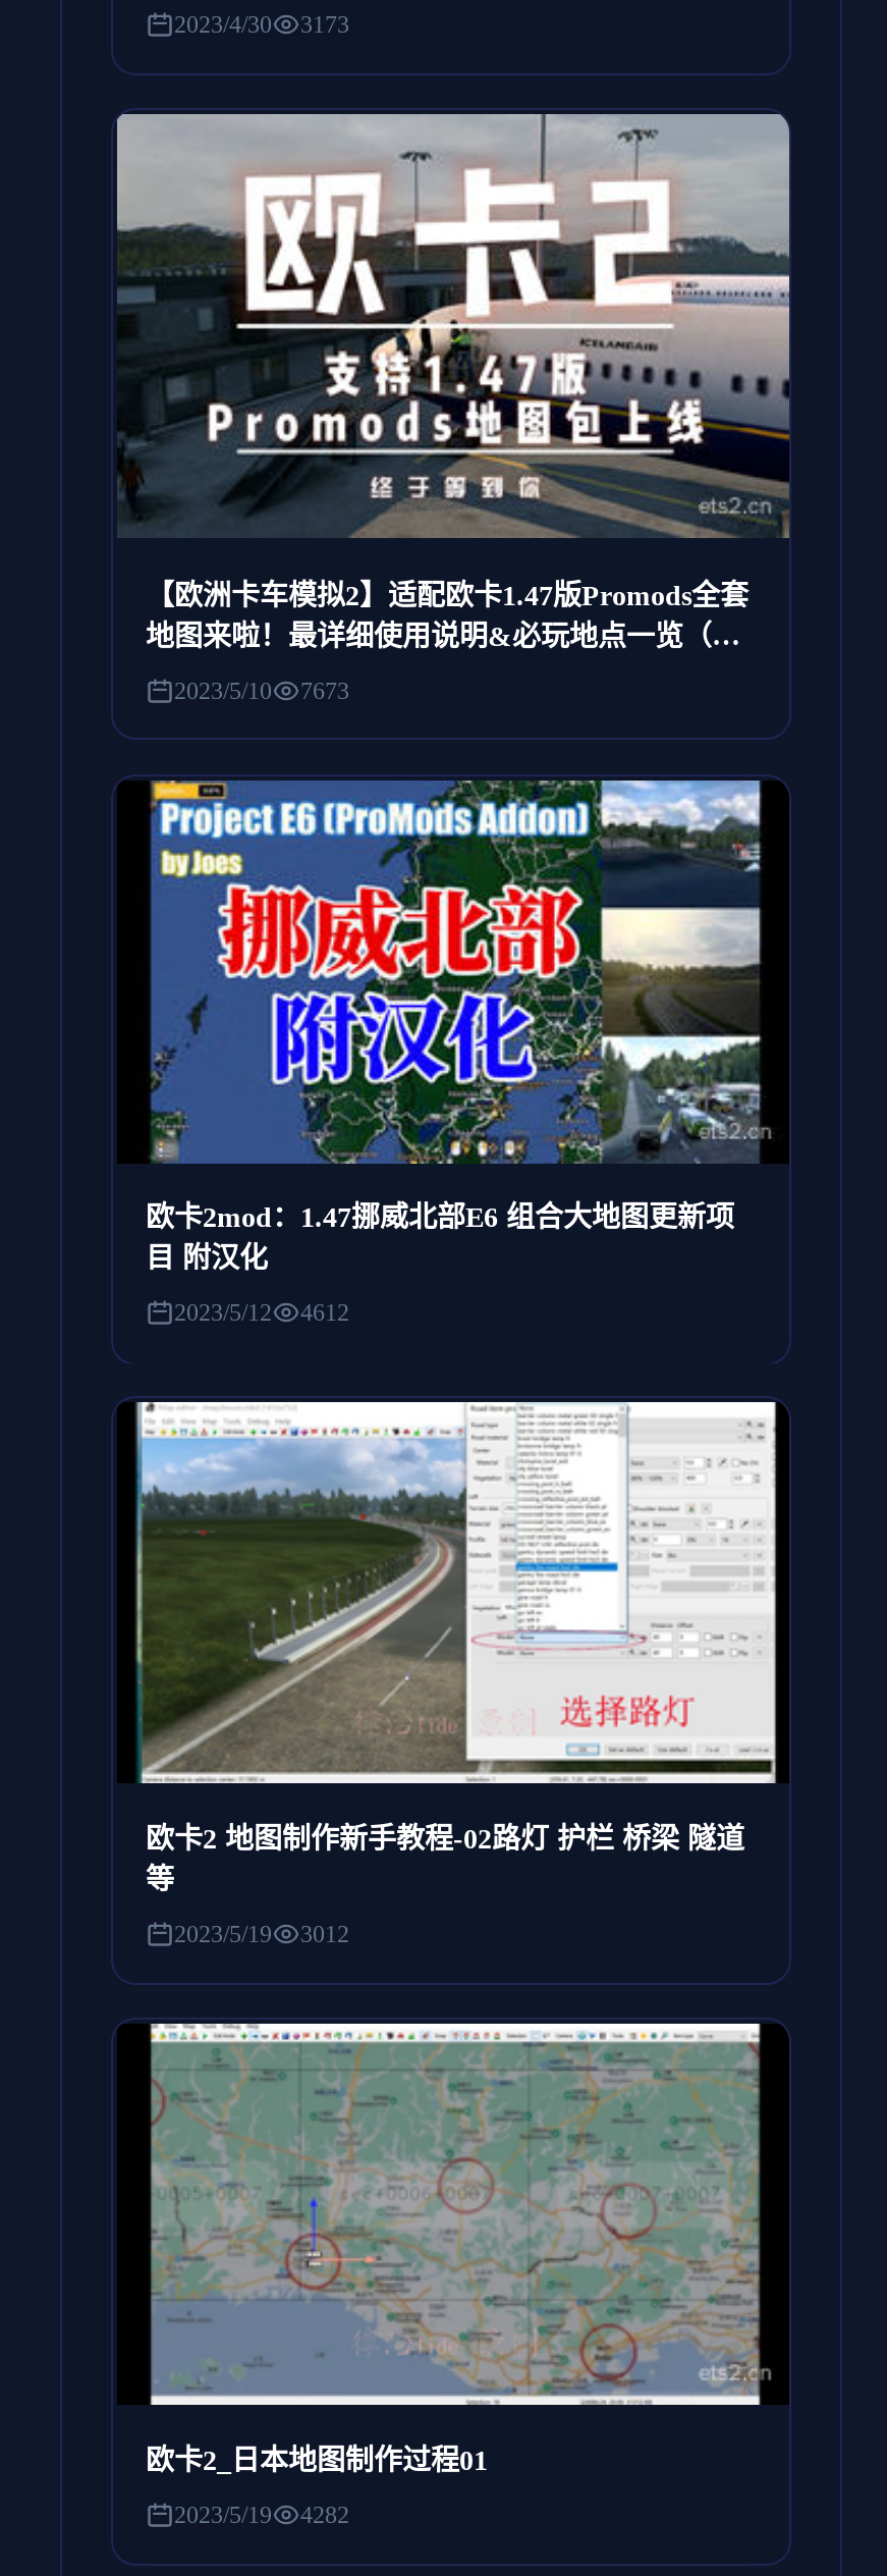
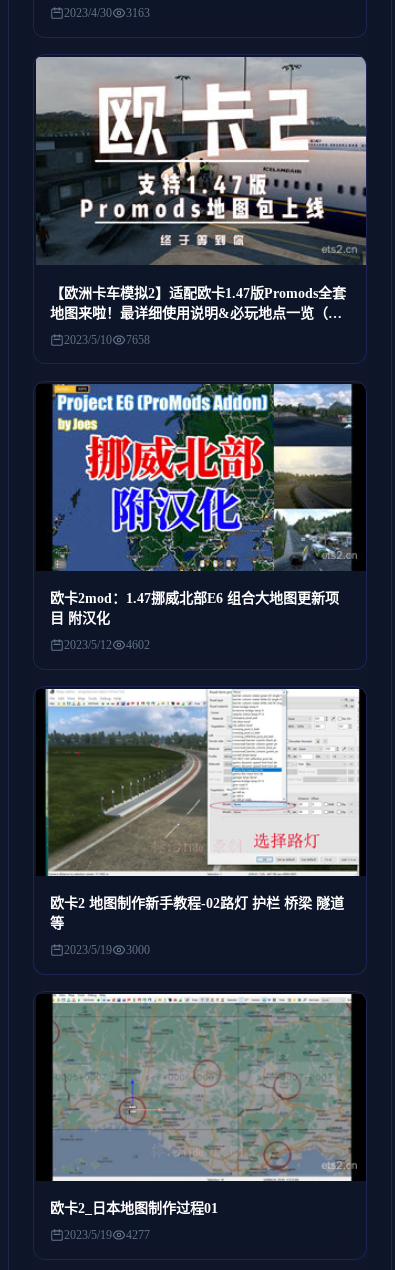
[174,11,349,40] 2023/4/30 3173 -> [64,6,150,20] 2023/4/30 3163
[300,676,349,704] 7673 -> [126,332,150,346] 7658
[174,1297,349,1326] 2023/5/12 4612 -> [64,637,150,651] 2023/5/12 4602
[174,1919,349,1947] 2023/5/19 3012 -> [64,942,150,956] 2023/5/19 3000
[174,2500,349,2528] 2023/5/19 4282 -> [64,1228,150,1242] 2023/5/19 4277

